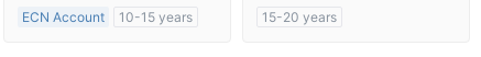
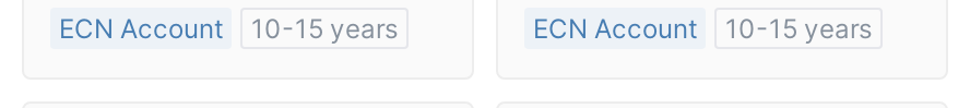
[262,9,337,25] 15-20 years -> [533,12,872,45] ECN Account | 10-15 years

